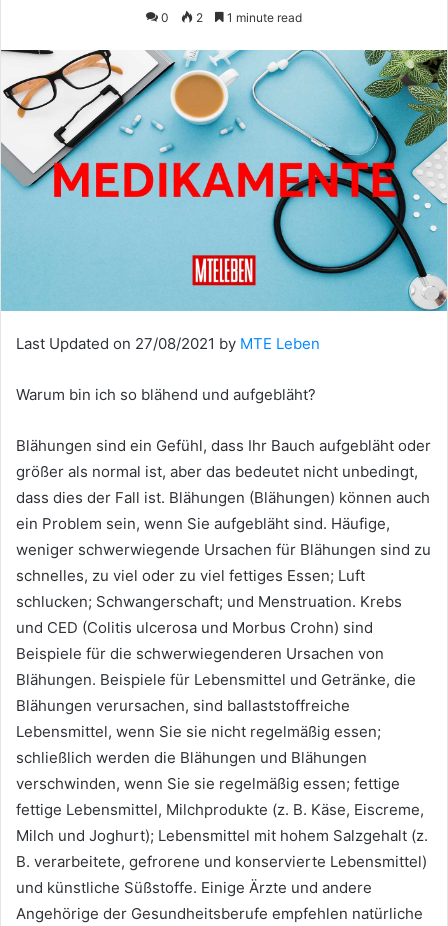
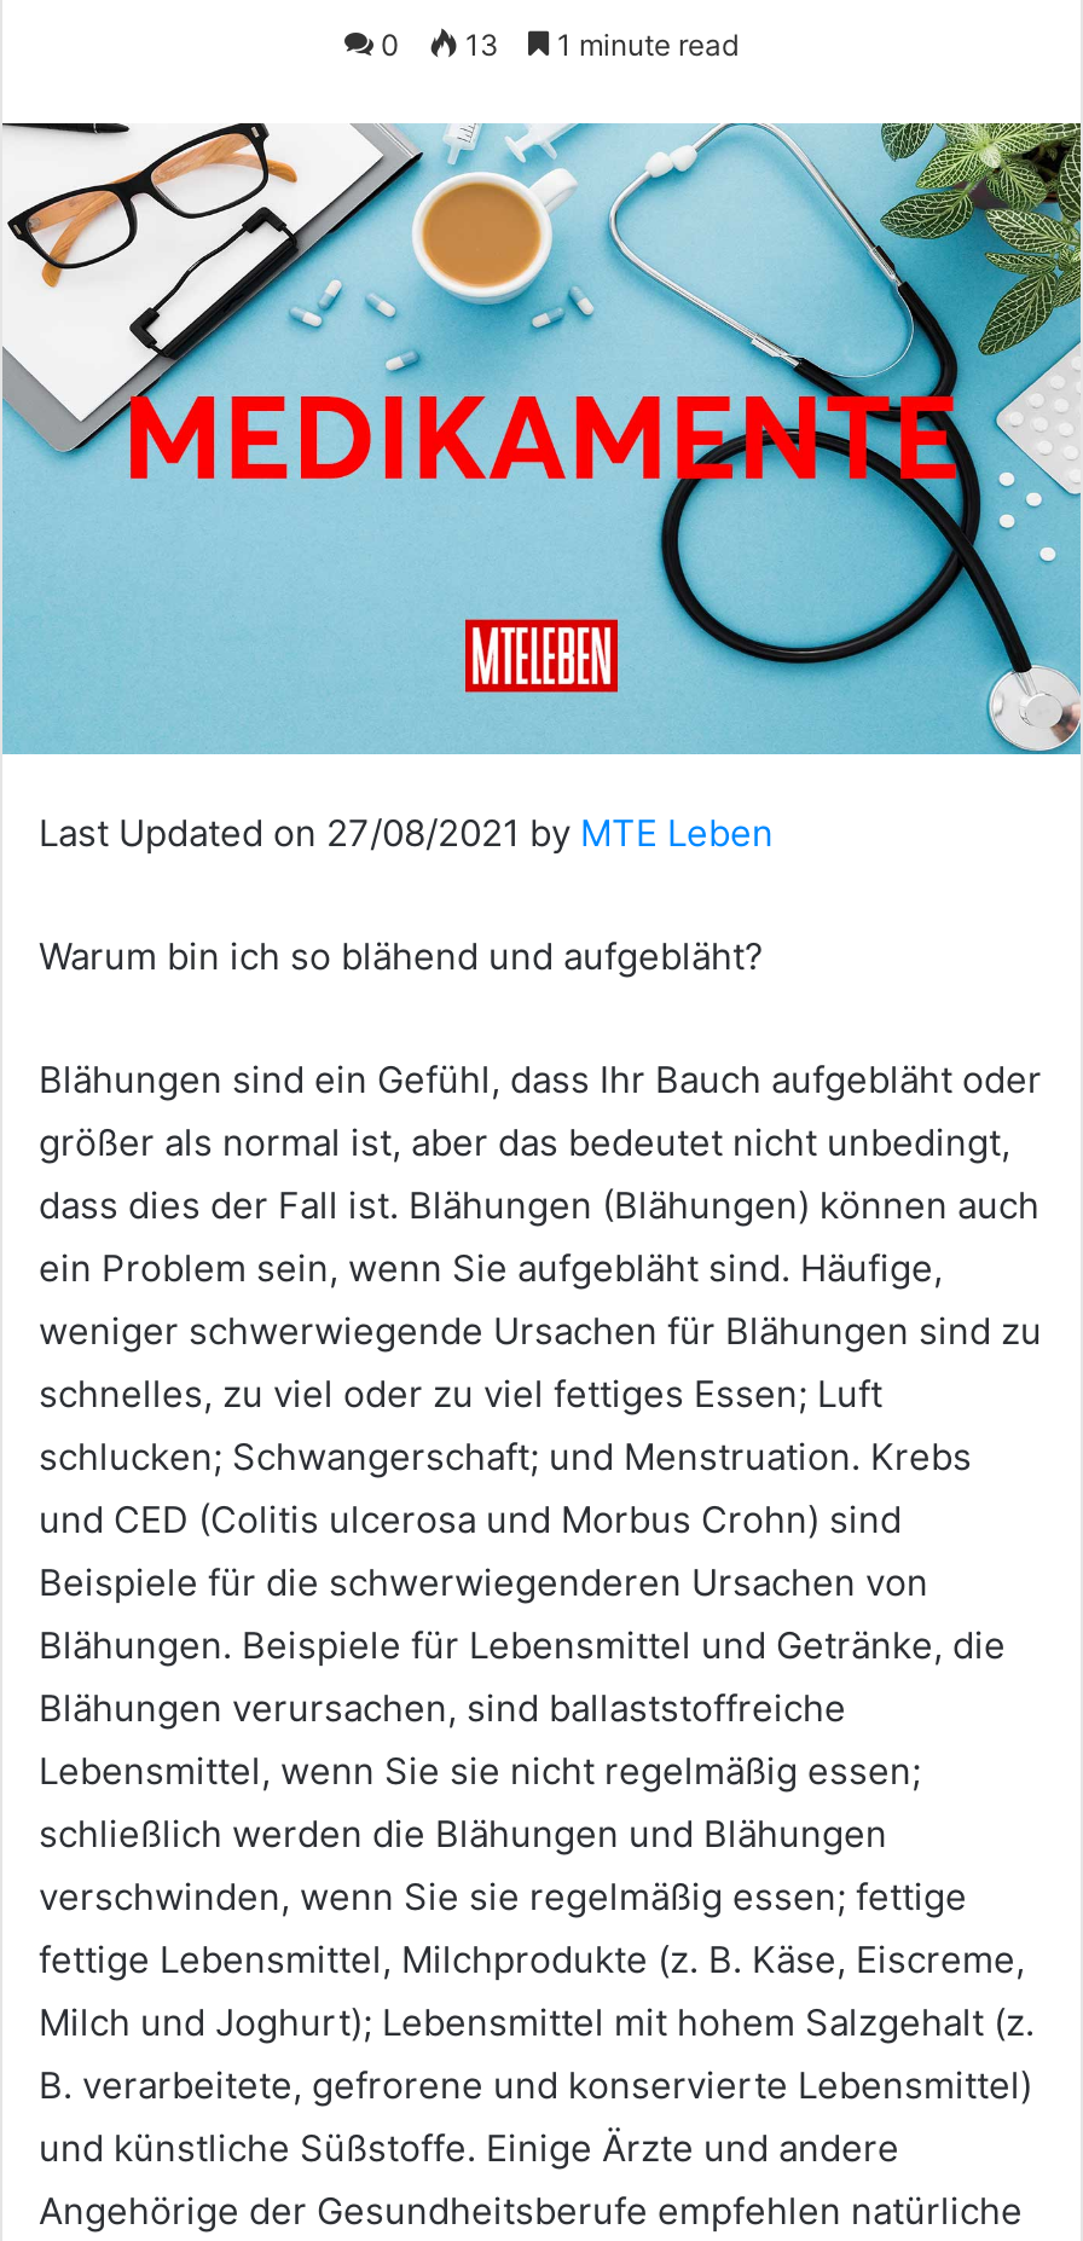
[161,10,302,25] 0 2 1 minute read -> [381,27,739,63] 0 13 1 minute read

